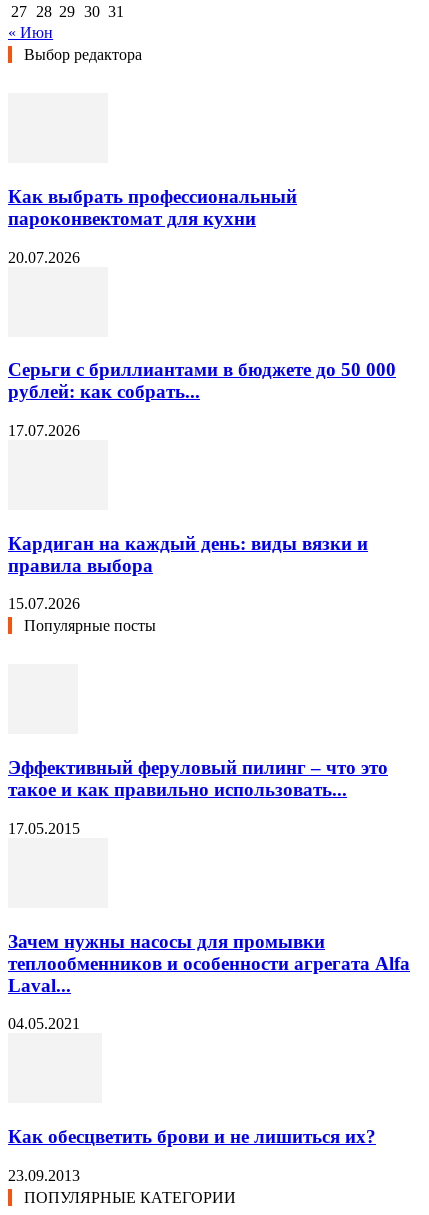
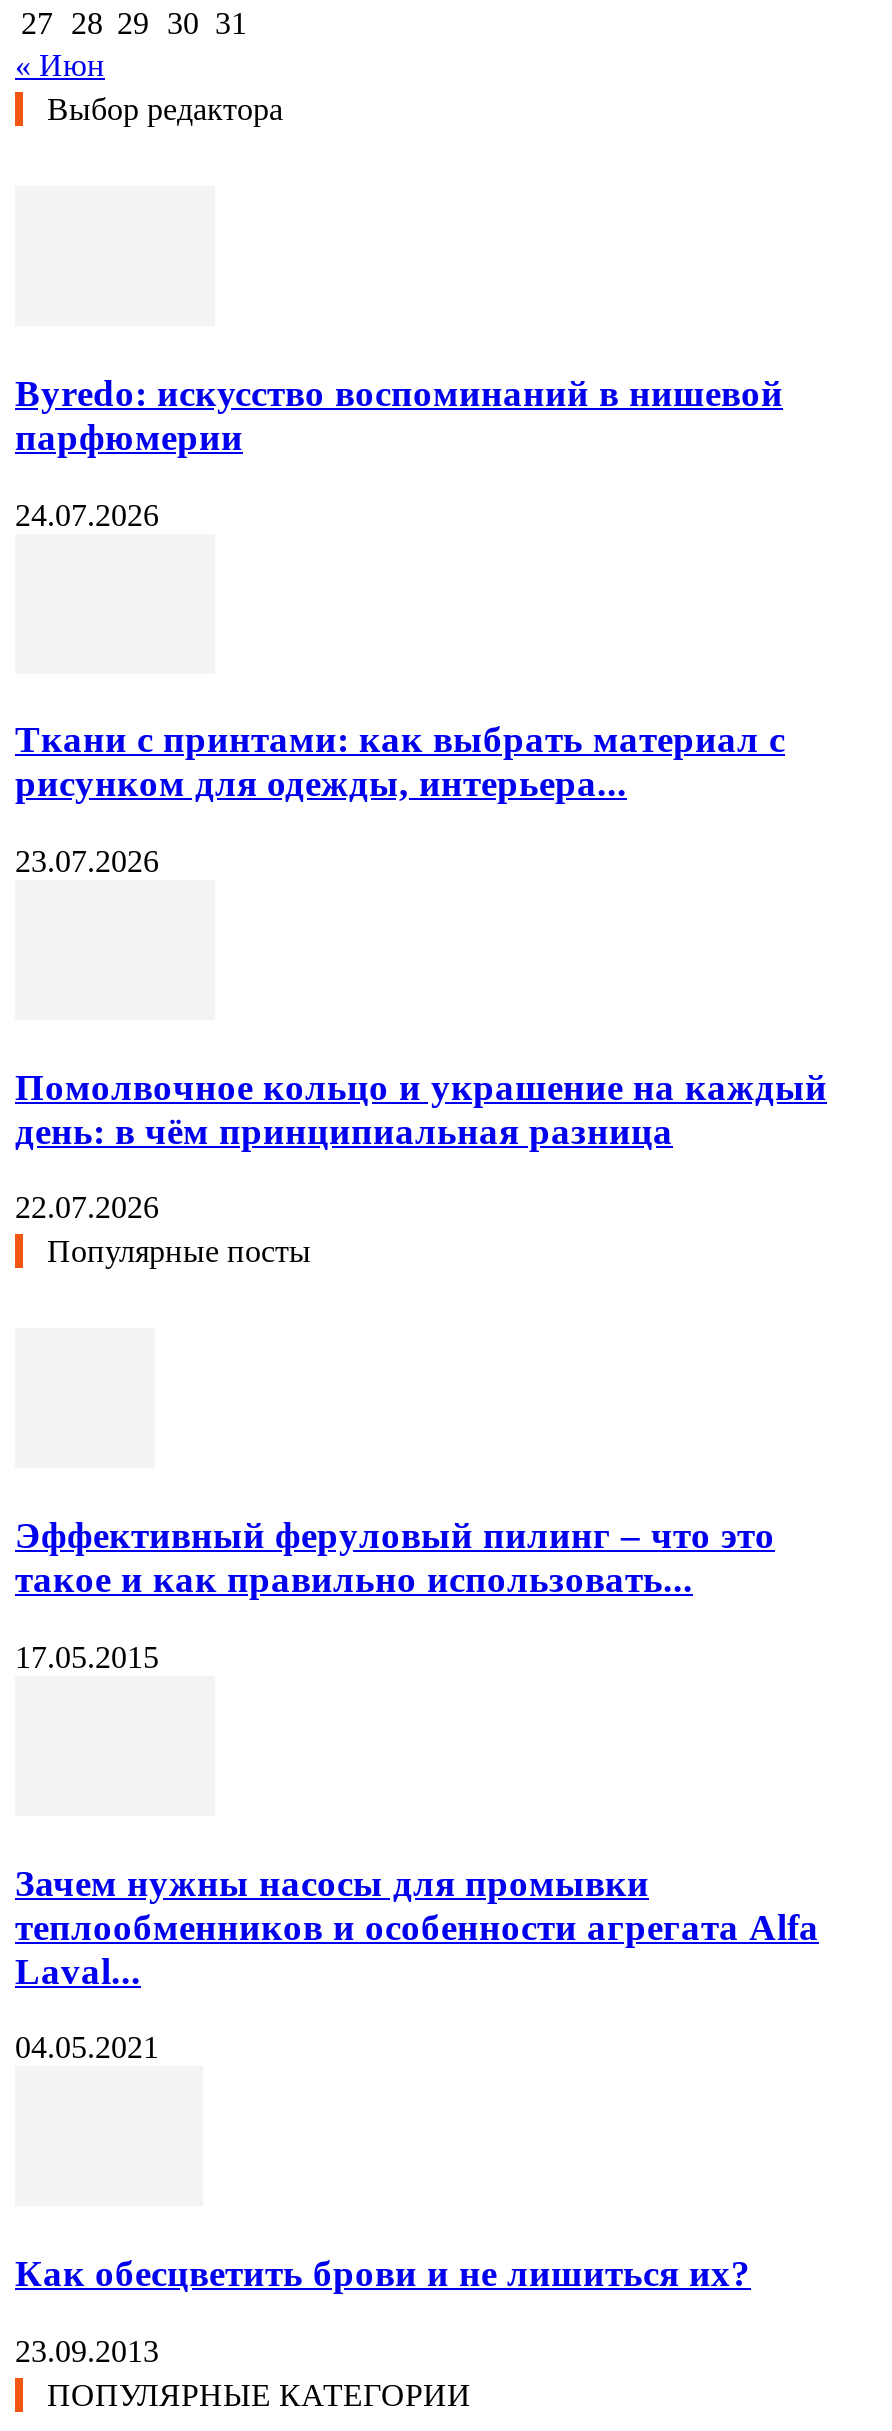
[8,186,297,229] Как выбрать профессиональный | пароконвектомат для кухни -> [15,372,783,458] Byredo: искусство воспоминаний в нишевой | парфюмерии
[8,249,80,266] 20.07.2026 -> [15,497,159,531] 24.07.2026
[8,359,396,402] Серьги с бриллиантами в бюджете до 50 000 | рублей: как собрать... -> [15,719,785,805] Ткани с принтами: как выбрать материал с | рисунком для одежды, интерьера...
[8,422,80,439] 17.07.2026 -> [15,844,159,878] 23.07.2026
[8,533,368,576] Кардиган на каждый день: виды вязки и | правила выбора -> [15,1065,827,1151] Помолвочное кольцо и украшение на каждый | день: в чём принципиальная разница
[8,595,80,612] 15.07.2026 -> [15,1191,159,1225] 22.07.2026

